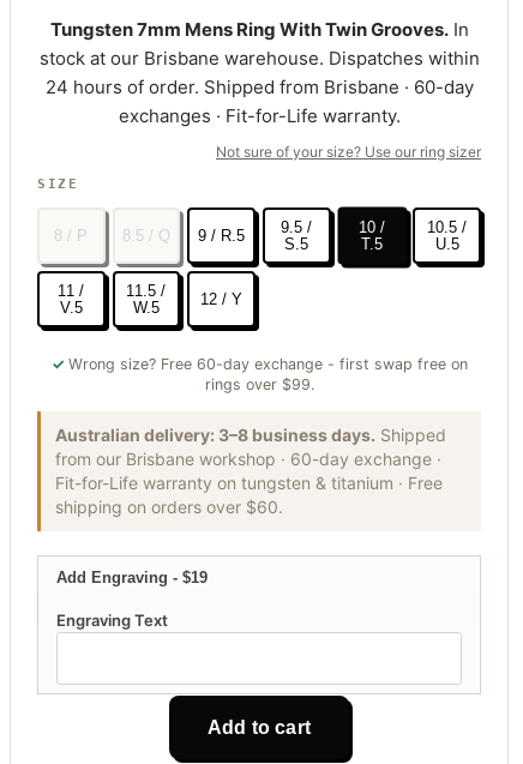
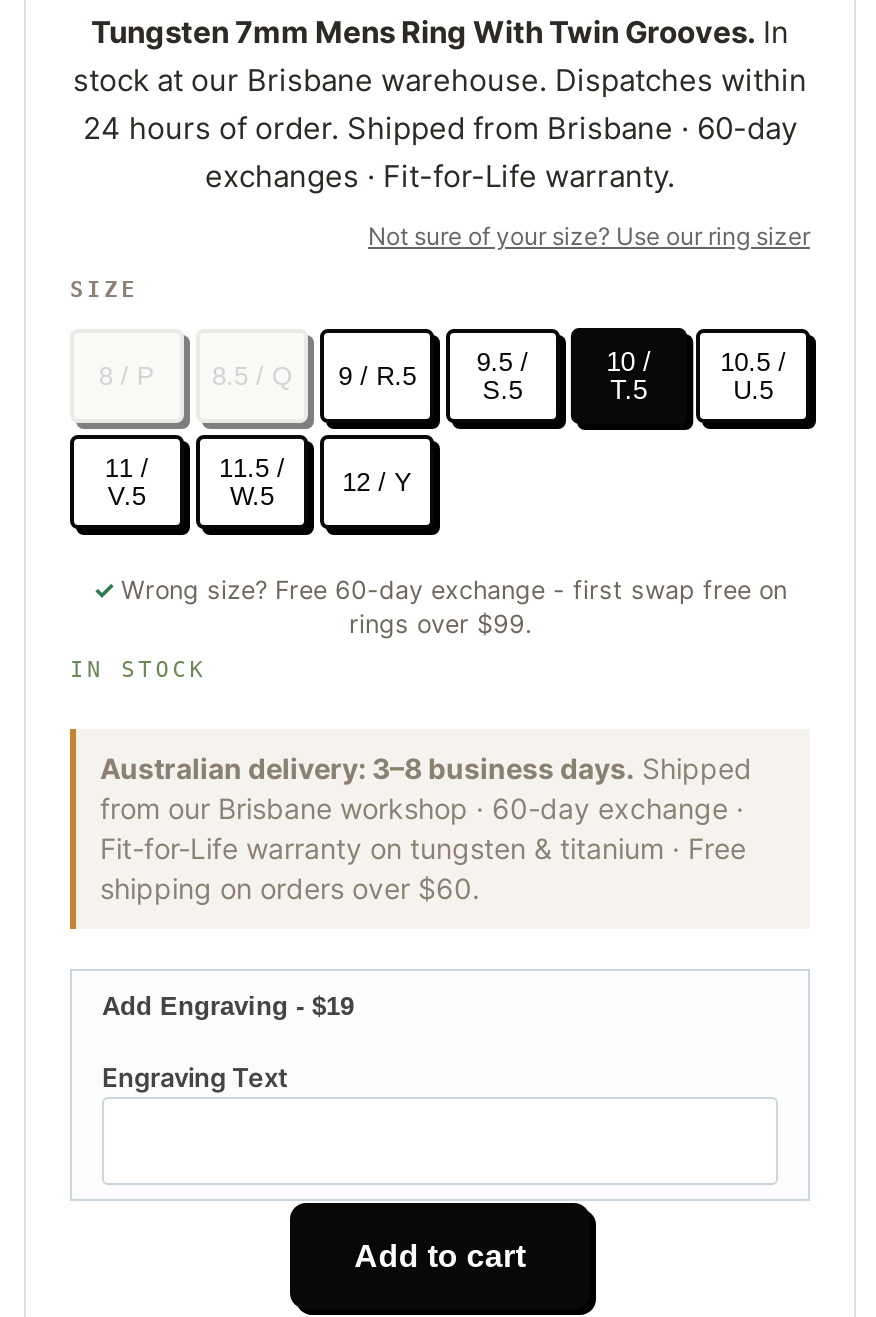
none -> [70,657,207,683] IN STOCK

